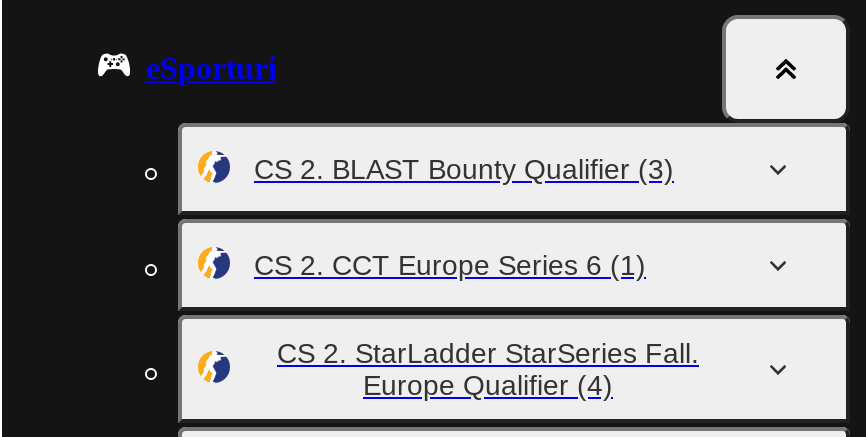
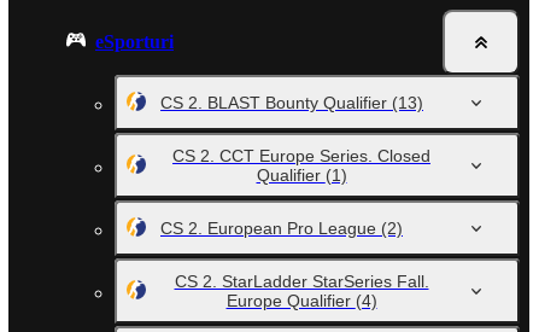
[254,153,674,281] CS 2. BLAST Bounty Qualifier (3) | CS 2. CCT Europe Series 6 (1) -> [160,93,430,238] CS 2. BLAST Bounty Qualifier (13) | CS 2. CCT Europe Series. Closed | Qualifier (1) | CS 2. European Pro League (2)

